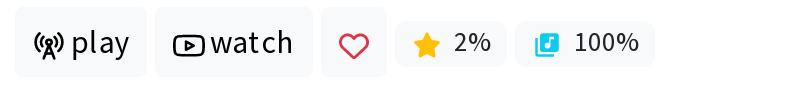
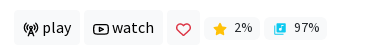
[574,25,638,59] 100% -> [293,19,318,36] 97%

